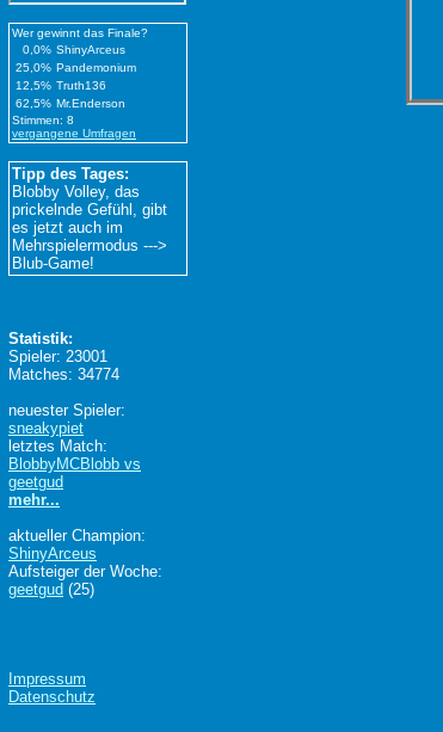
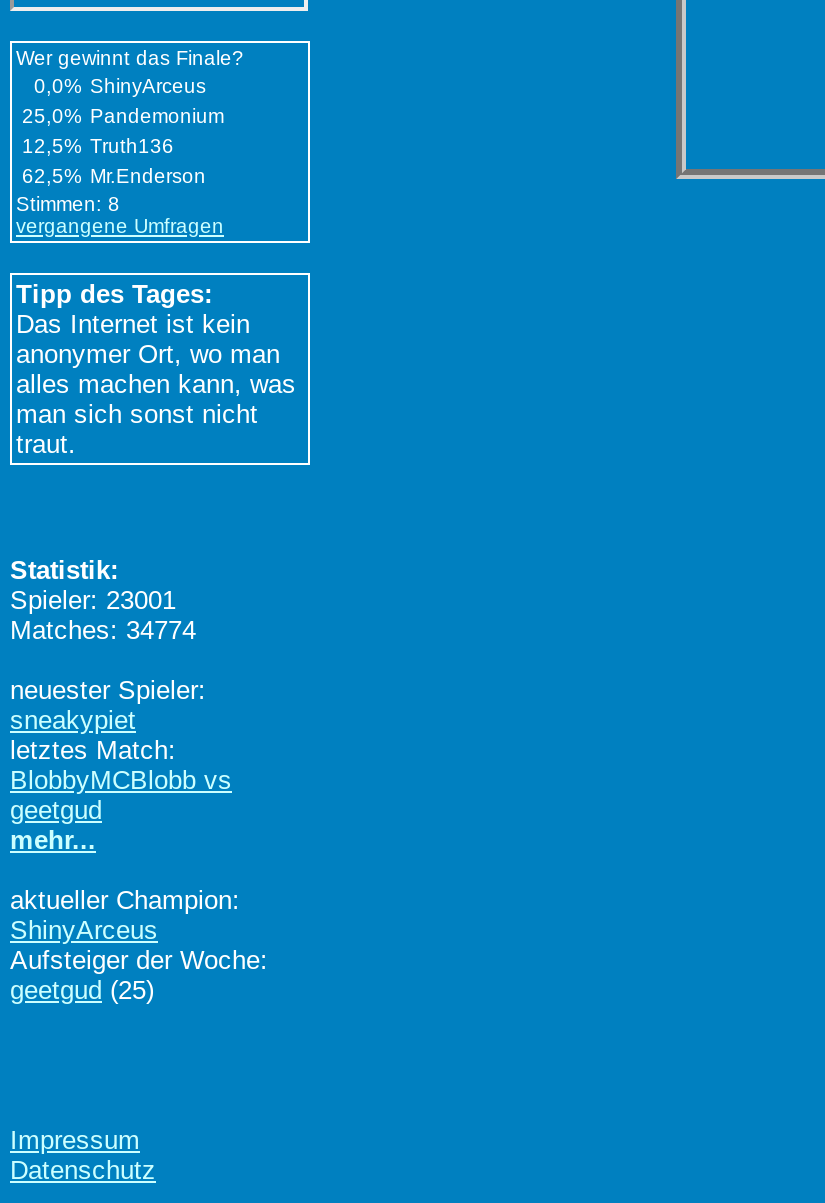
[12,183,167,272] Blobby Volley, das | prickelnde Gefühl, gibt | es jetzt auch im | Mehrspielermodus ---> | Blub-Game! -> [16,309,296,459] Das Internet ist kein | anonymer Ort, wo man | alles machen kann, was | man sich sonst nicht | traut.

